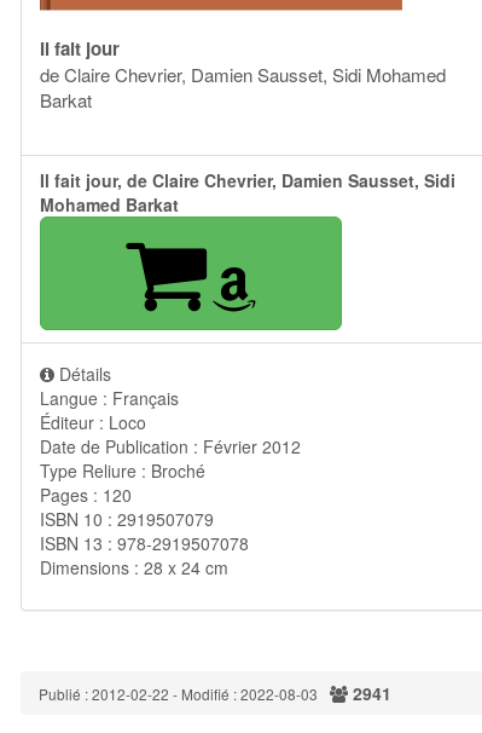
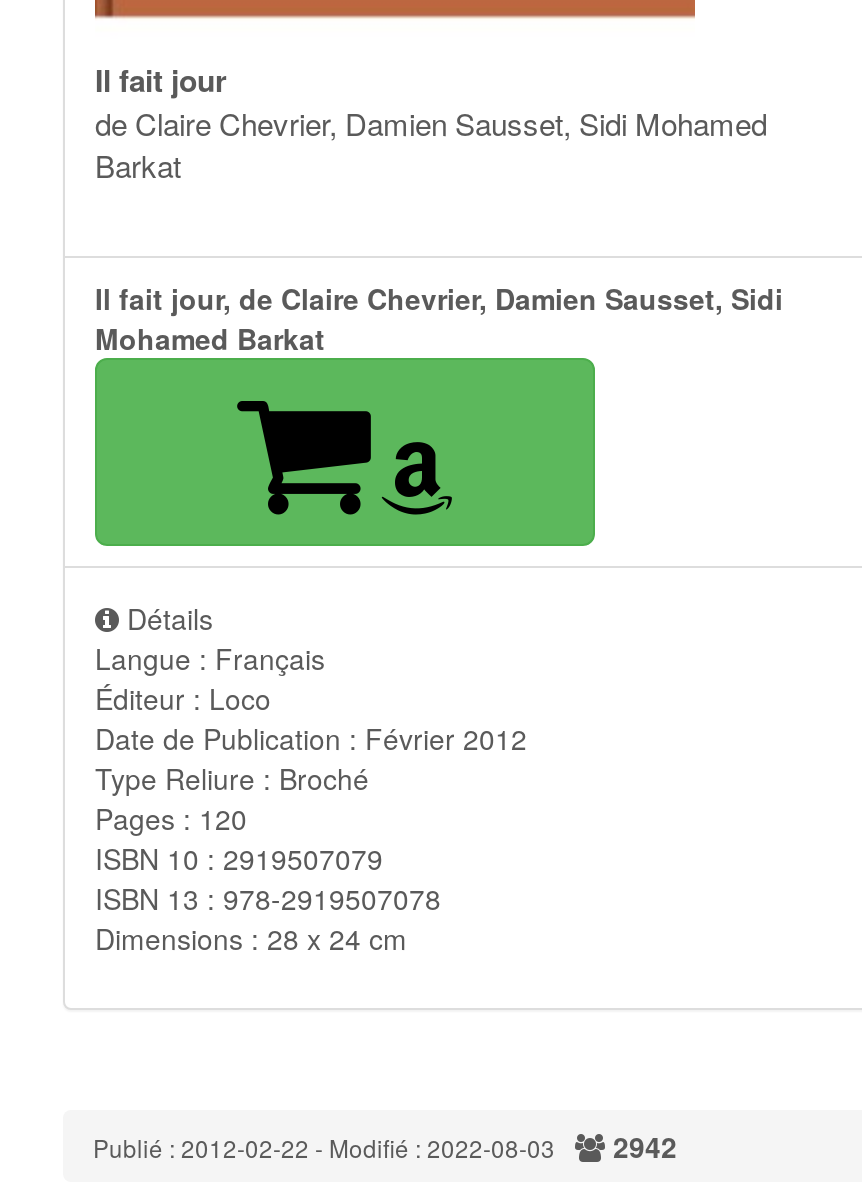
[39,681,391,705] Publié : 2012-02-22 - Modifié : 2022-08-03 2941 -> [93,1126,677,1166] Publié : 2012-02-22 - Modifié : 2022-08-03 2942

